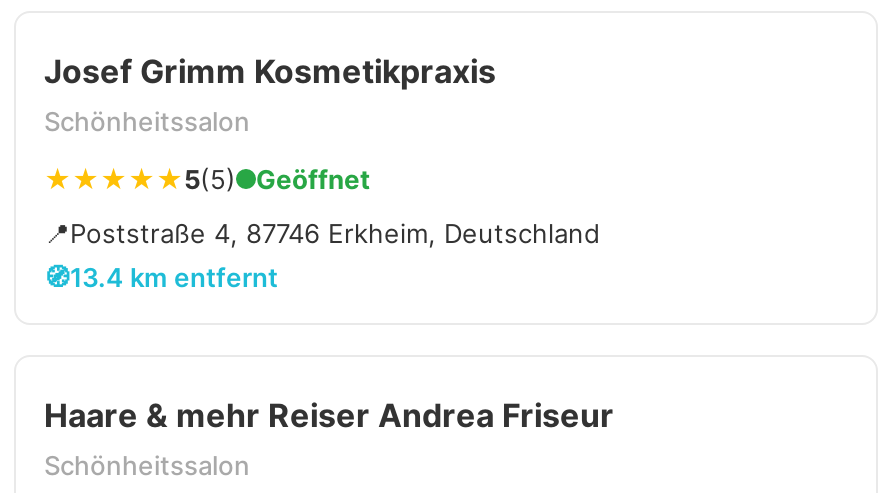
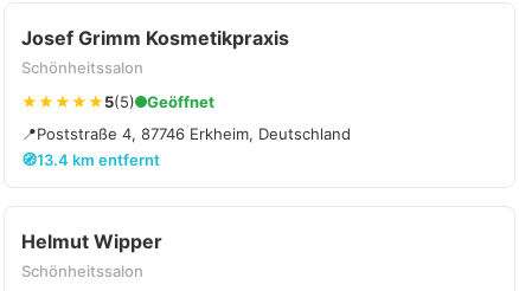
[44,395,614,435] Haare & mehr Reiser Andrea Friseur -> [21,229,162,253] Helmut Wipper

